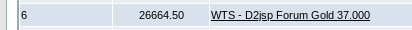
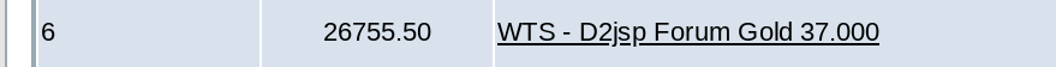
[138,9,183,21] 26664.50 -> [323,17,431,45] 26755.50

